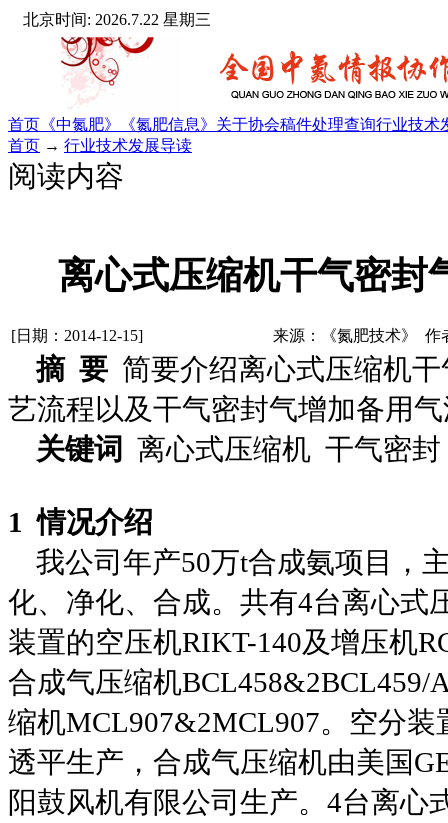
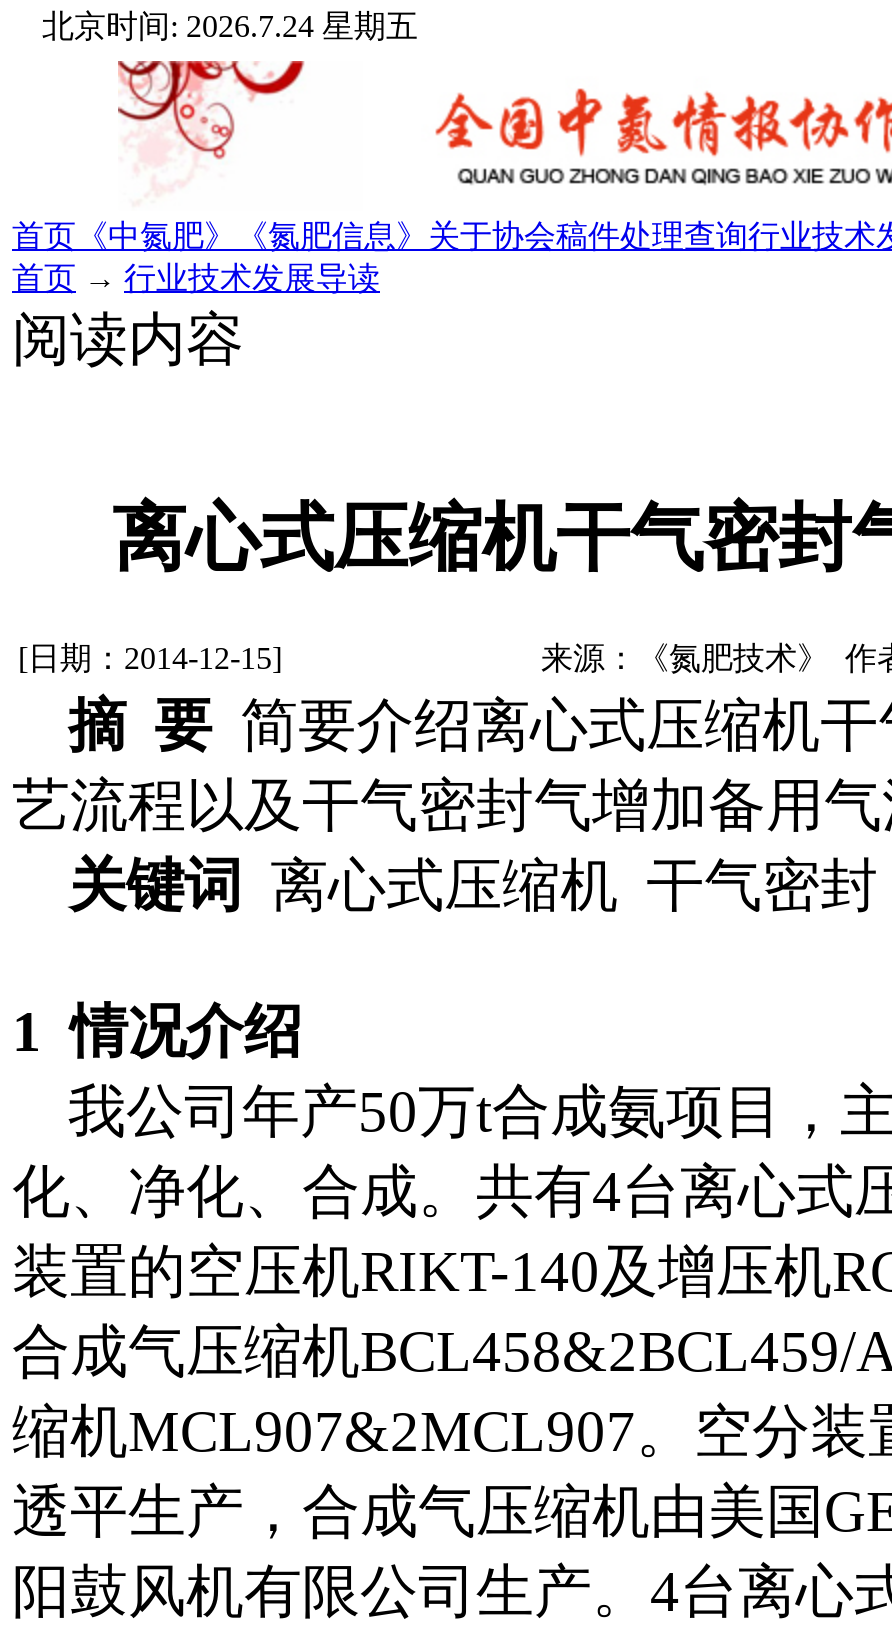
[23,11,211,28] 北京时间: 2026.7.22 星期三 -> [42,9,418,43] 北京时间: 2026.7.24 星期五

